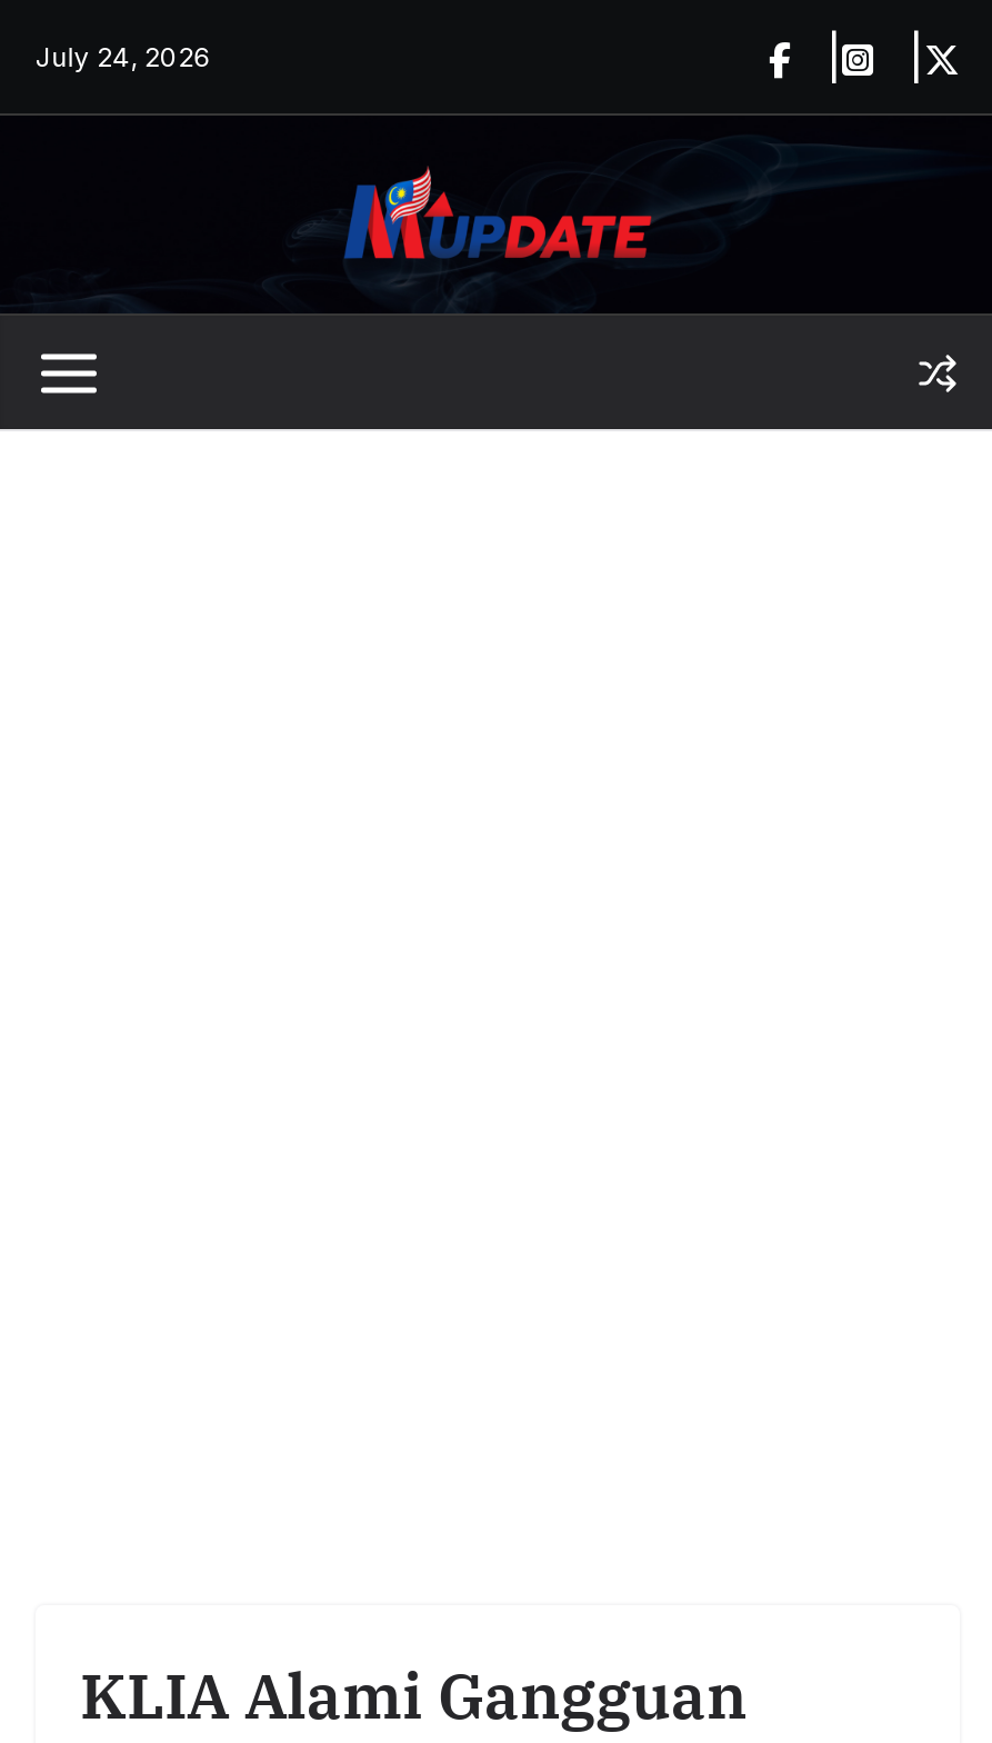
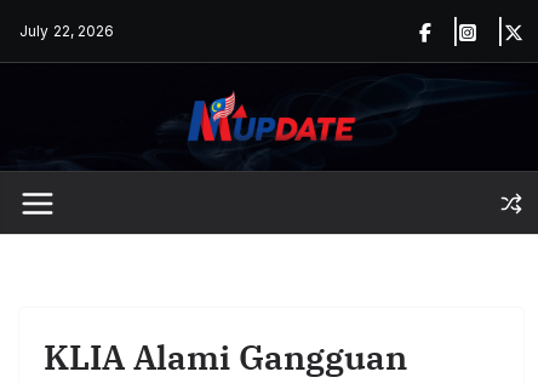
[36,40,212,73] July 24, 2026 -> [19,22,114,40] July 22, 2026

